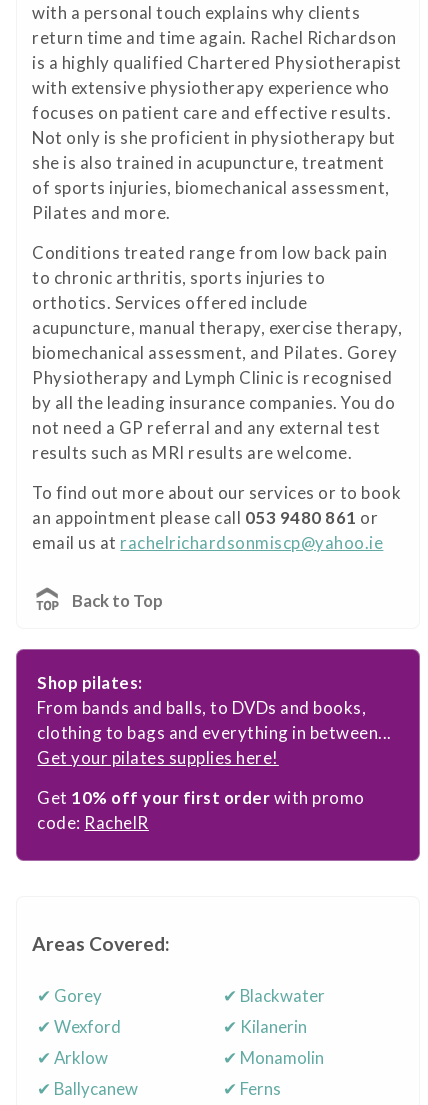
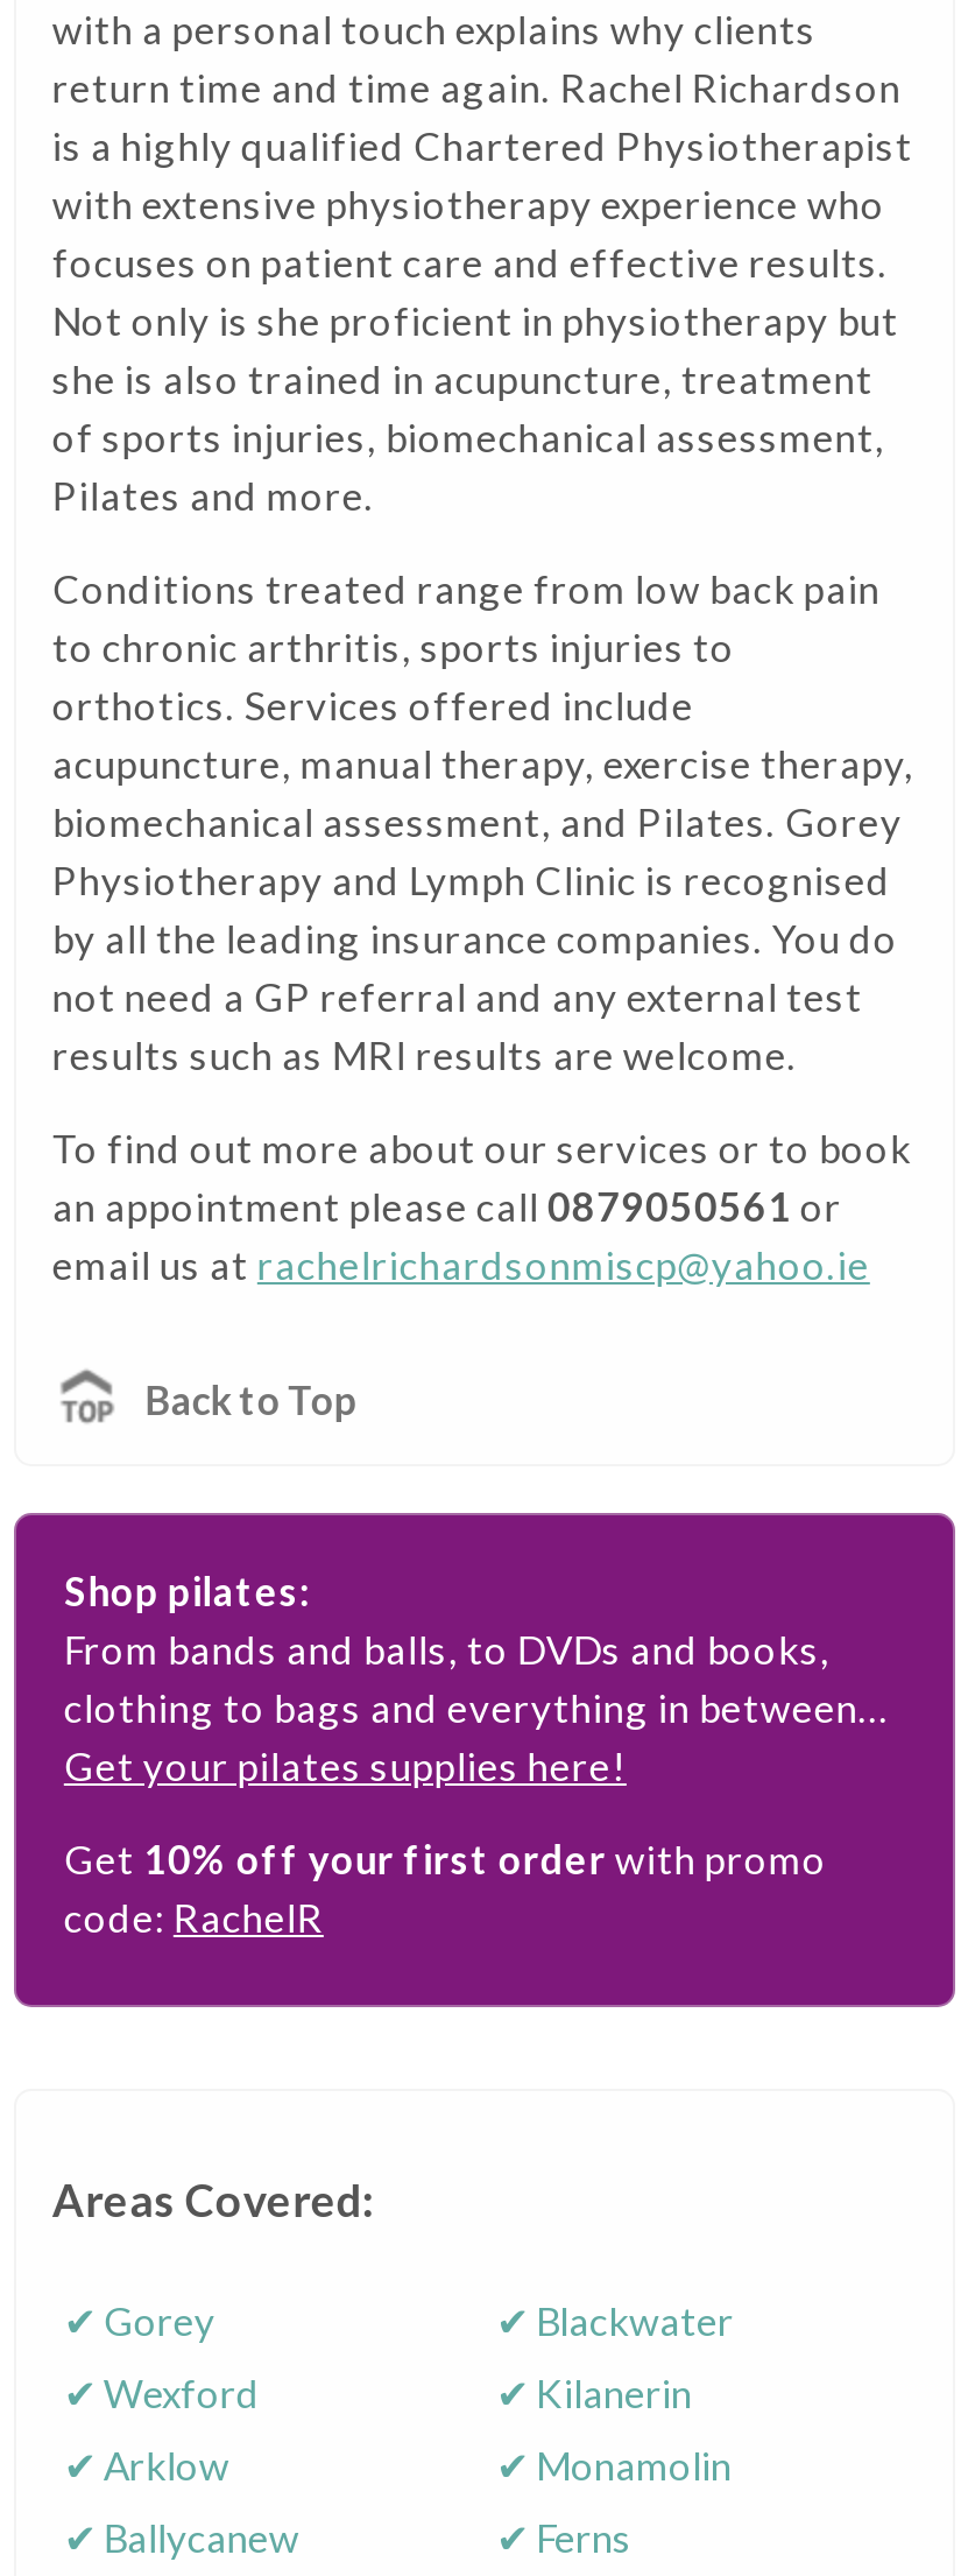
[32,507,378,528] an appointment please call 053 9480 861 or -> [52,1183,842,1232] an appointment please call 0879050561 or

